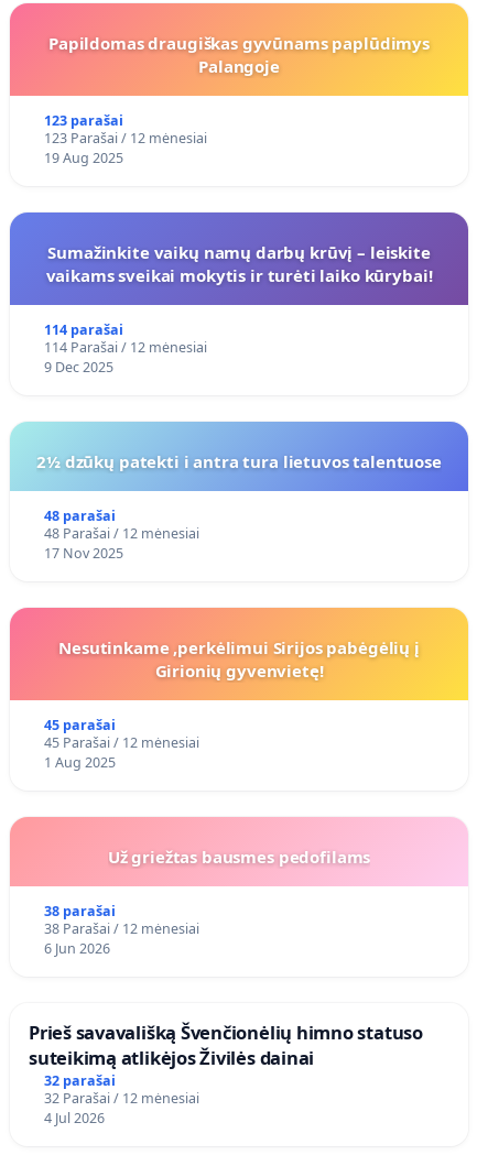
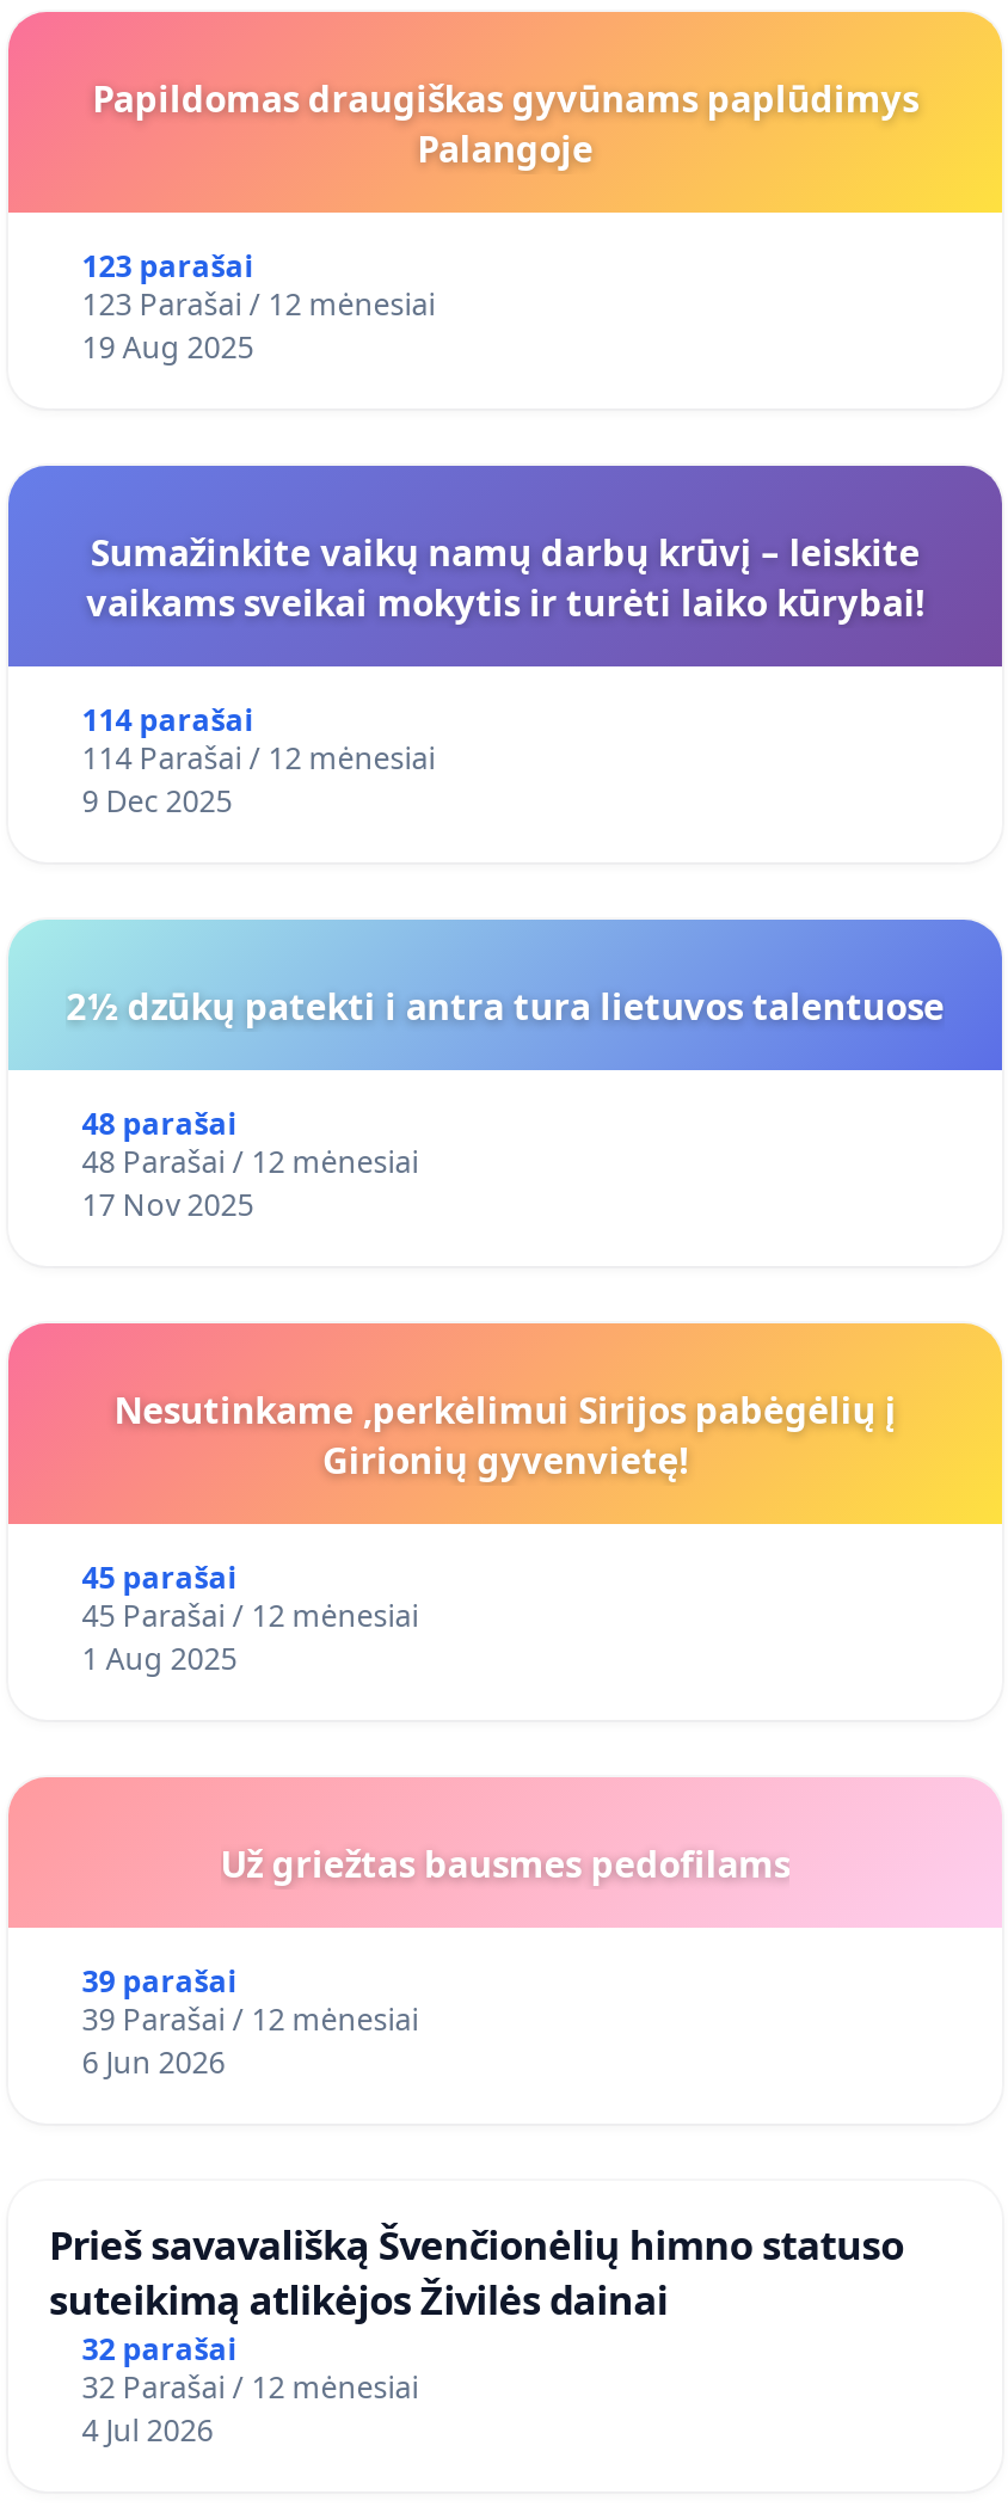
[44,902,115,921] 38 parašai -> [82,1962,237,2003] 39 parašai
[44,920,199,939] 38 Parašai / 12 mėnesiai -> [82,2000,419,2041] 39 Parašai / 12 mėnesiai

